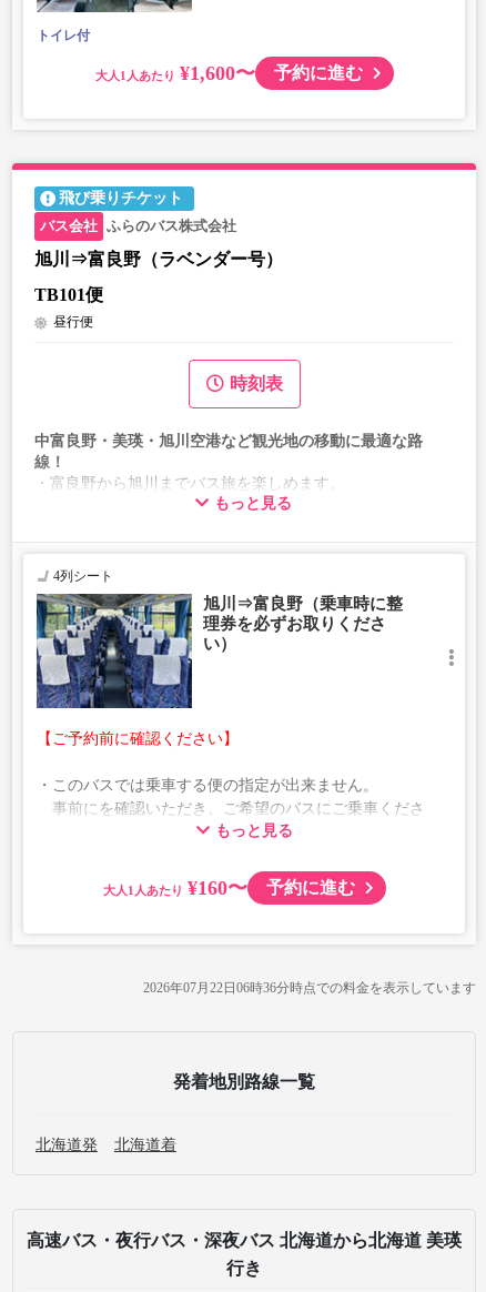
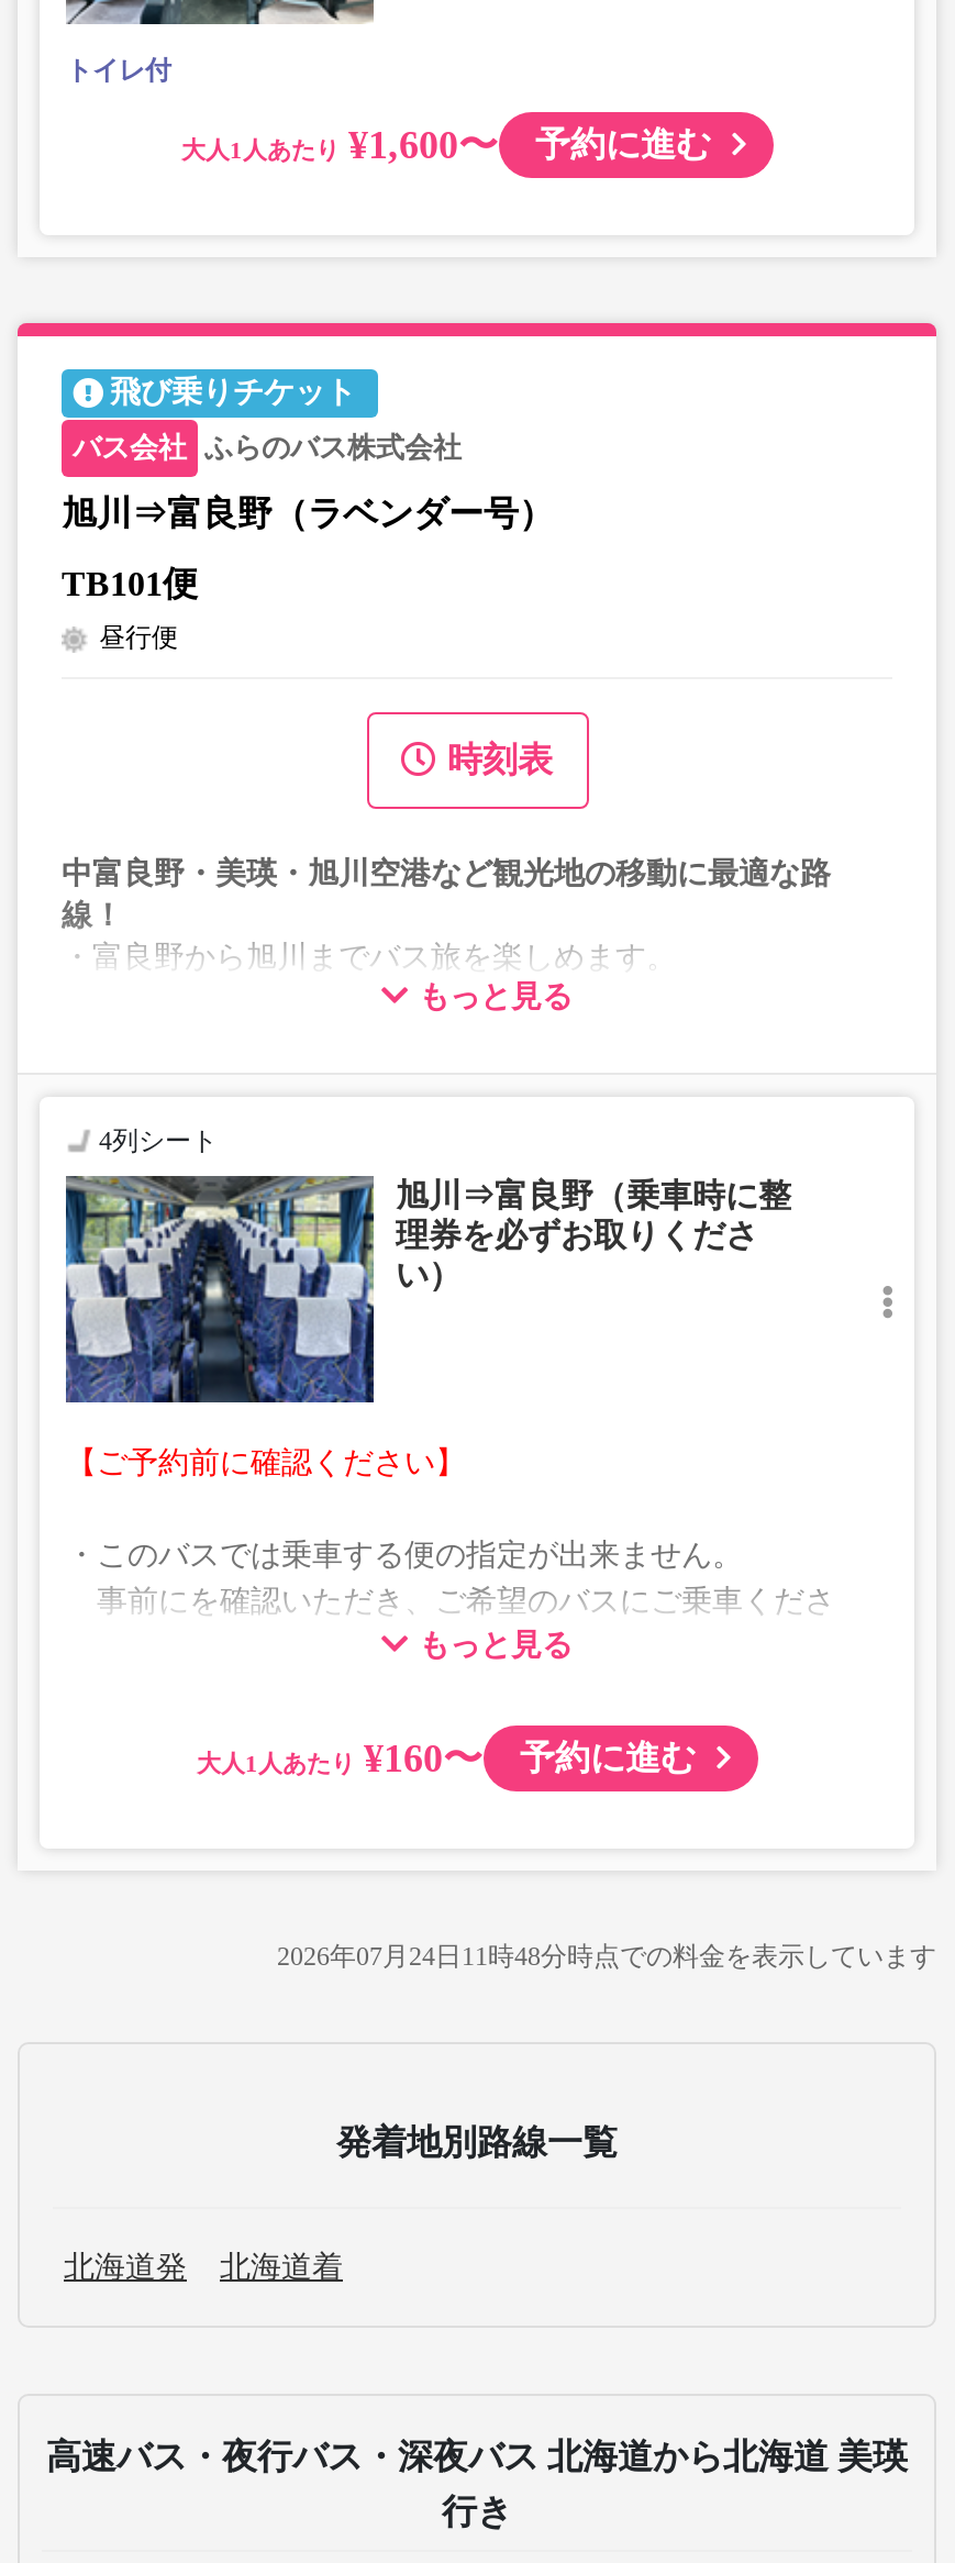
[143,980,476,996] 2026年07月22日06時36分時点での料金を表示しています -> [277,1941,936,1972] 2026年07月24日11時48分時点での料金を表示しています

